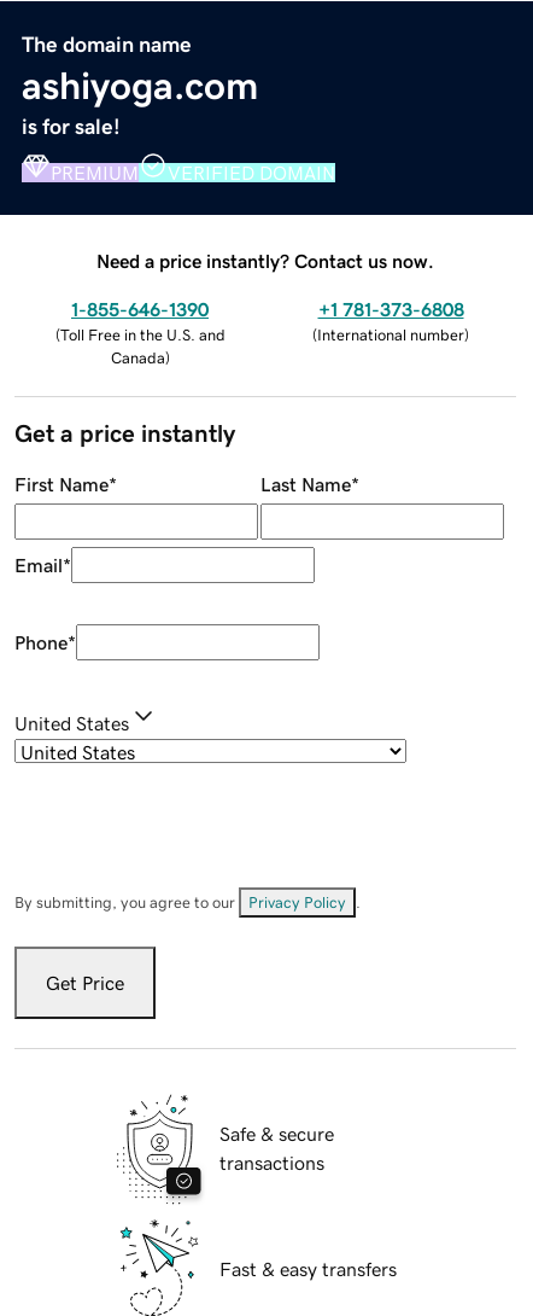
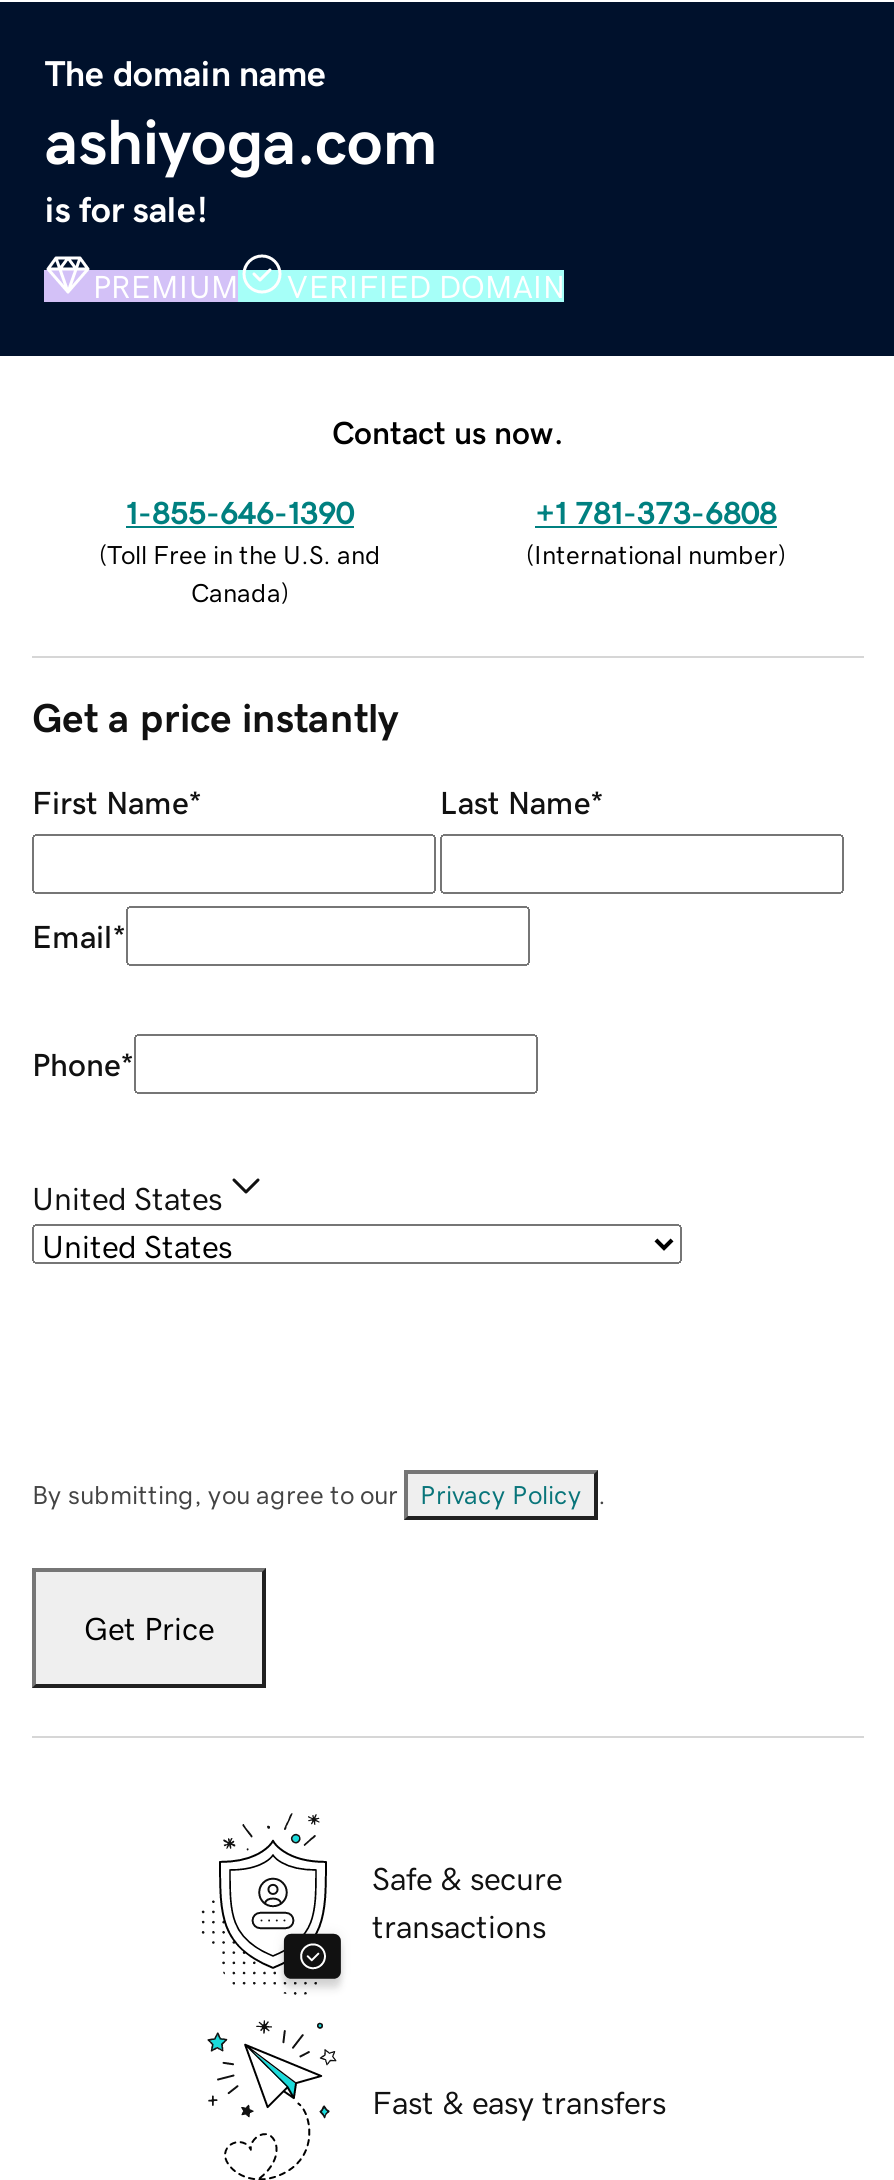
[96,251,434,270] Need a price instantly? Contact us now. -> [332,415,564,447] Contact us now.

